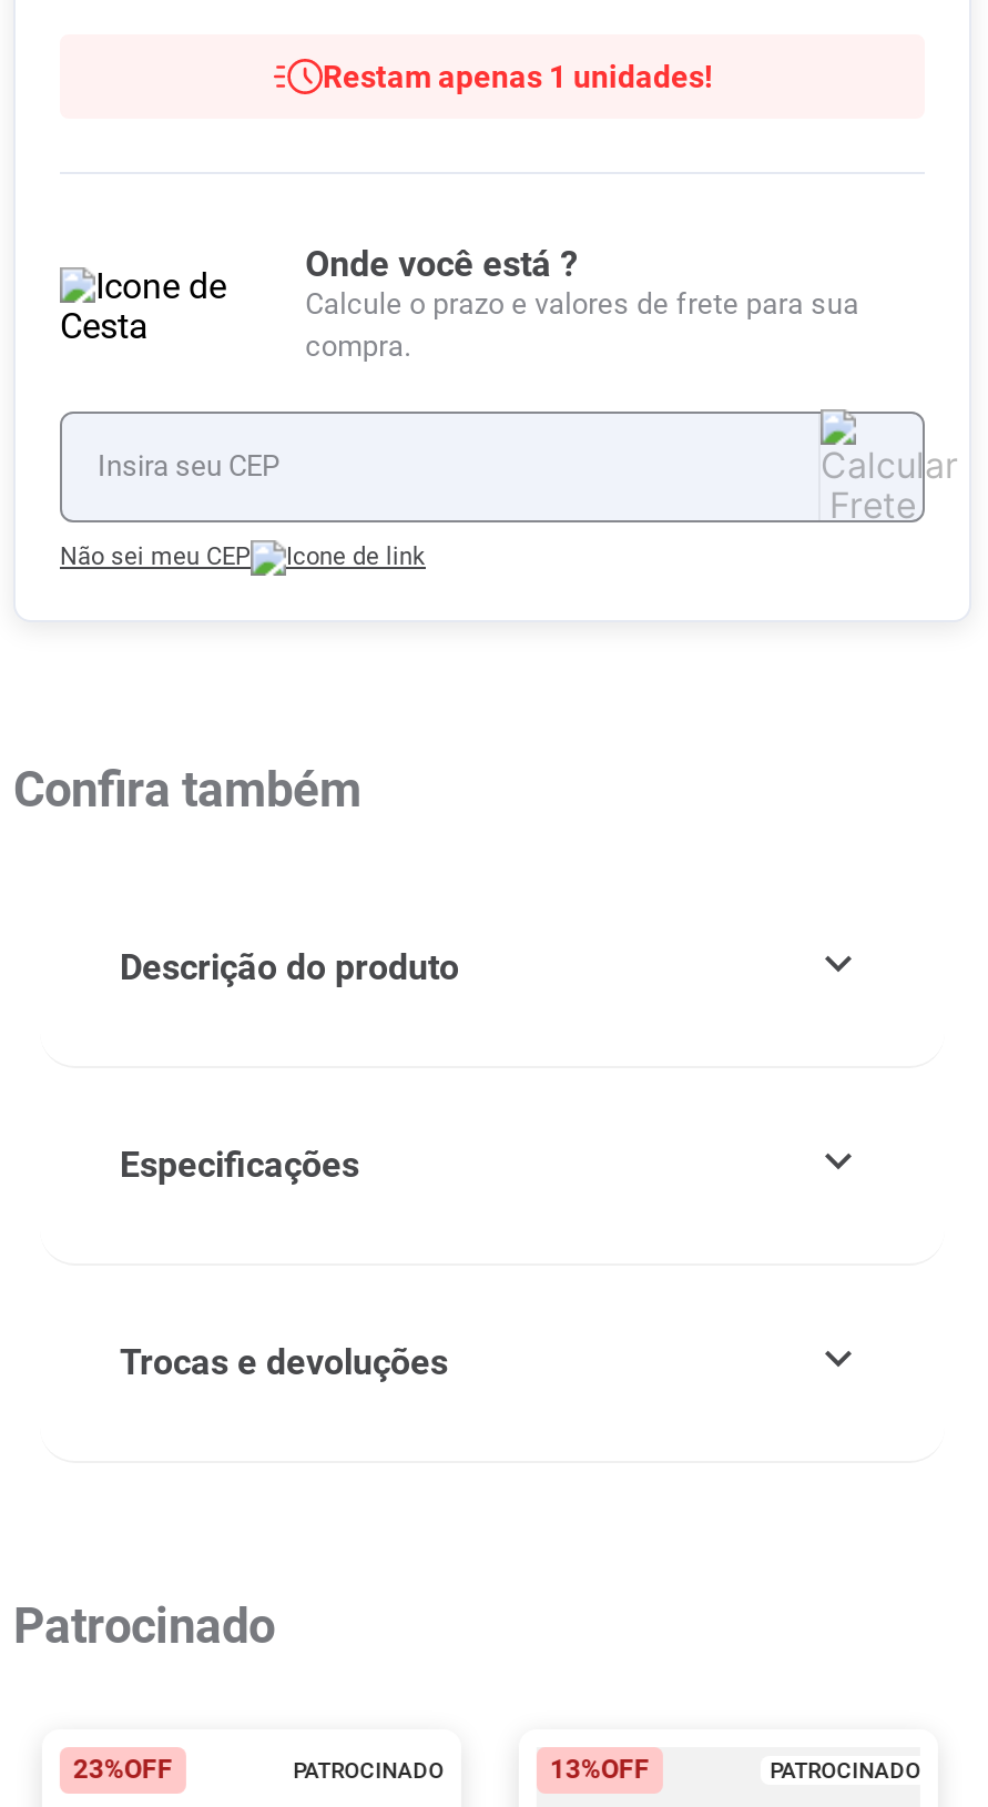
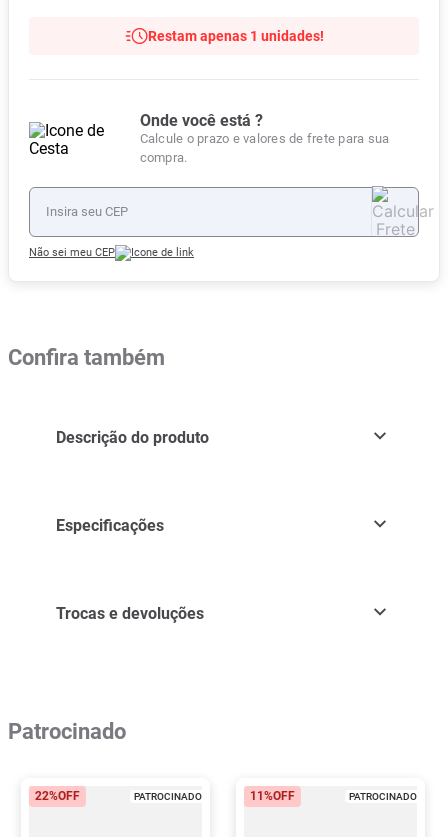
[73,1754,173,1785] 23%OFF -> [35,789,80,803] 22%OFF
[550,1754,650,1785] 13%OFF -> [250,789,295,803] 11%OFF

